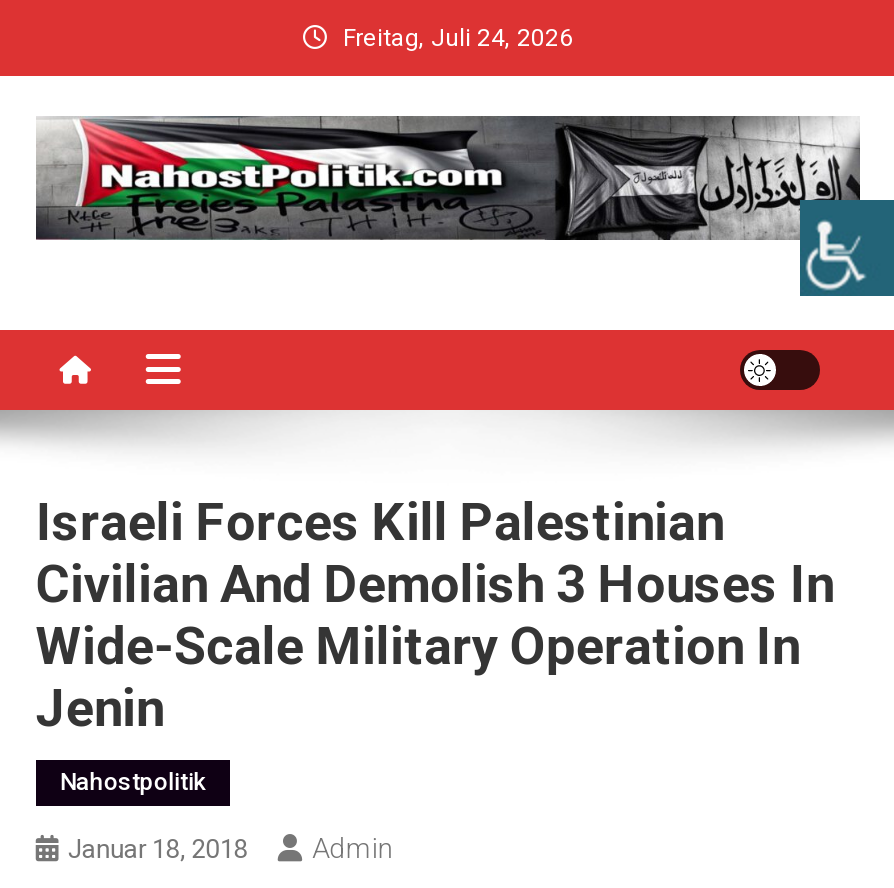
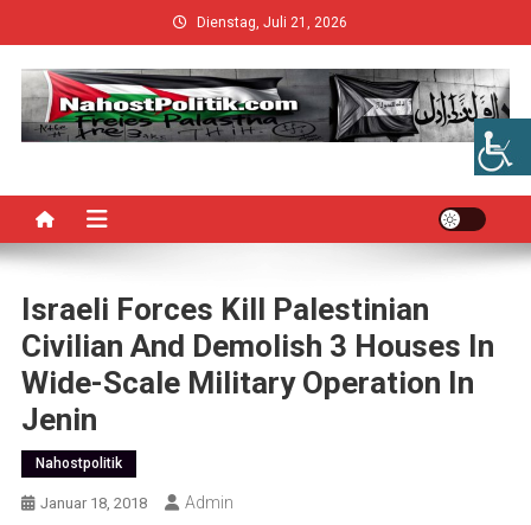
[343,24,573,52] Freitag, Juli 24, 2026 -> [196,14,347,31] Dienstag, Juli 21, 2026

